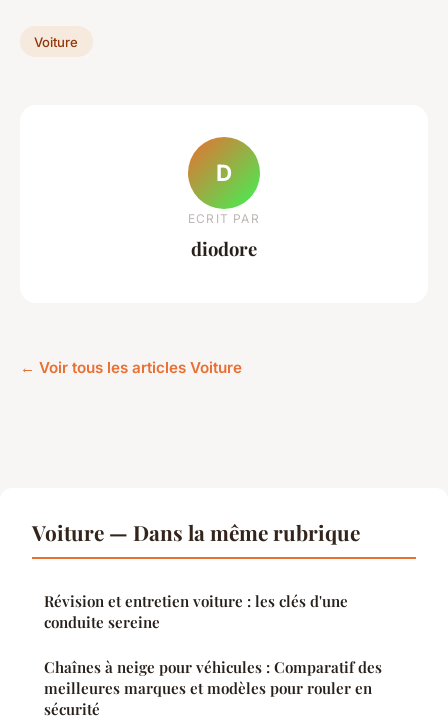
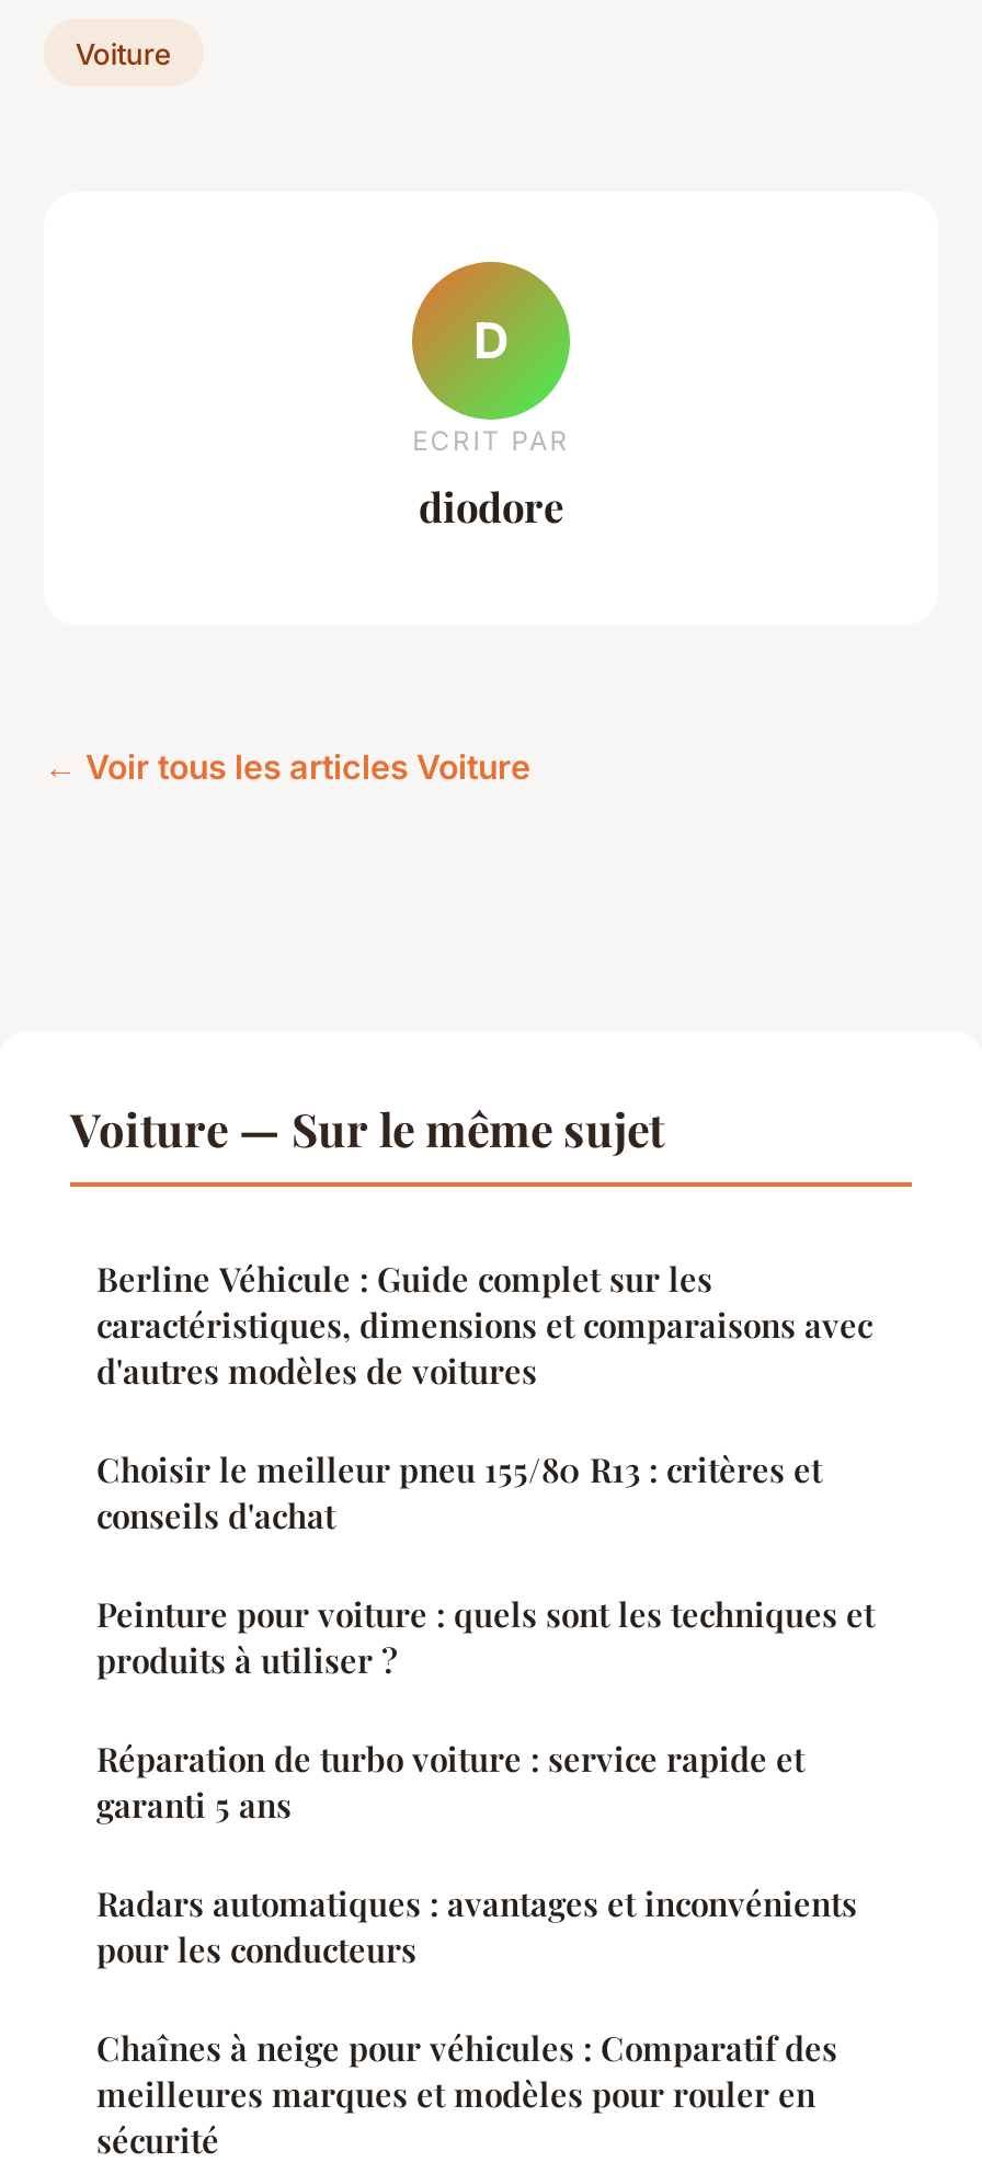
[32,518,360,632] Voiture — Dans la même rubrique | Révision et entretien voiture : les clés d'une | conduite sereine -> [70,1096,875,1971] Voiture — Sur le même sujet | Berline Véhicule : Guide complet sur les | caractéristiques, dimensions et comparaisons avec | d'autres modèles de voitures | Choisir le meilleur pneu 155/80 R13 : critères et | conseils d'achat | Peinture pour voiture : quels sont les techniques et | produits à utiliser ? | Réparation de turbo voiture : service rapide et | garanti 5 ans | Radars automatiques : avantages et inconvénients | pour les conducteurs

